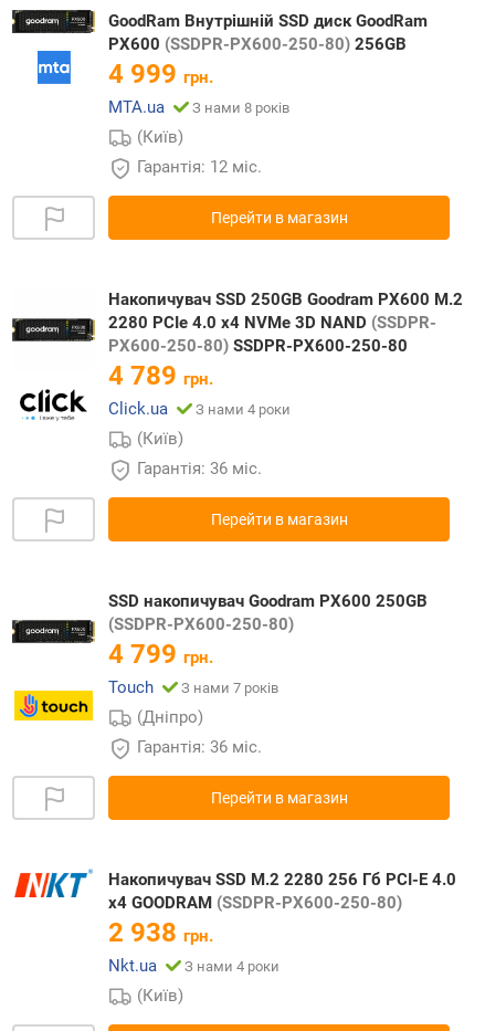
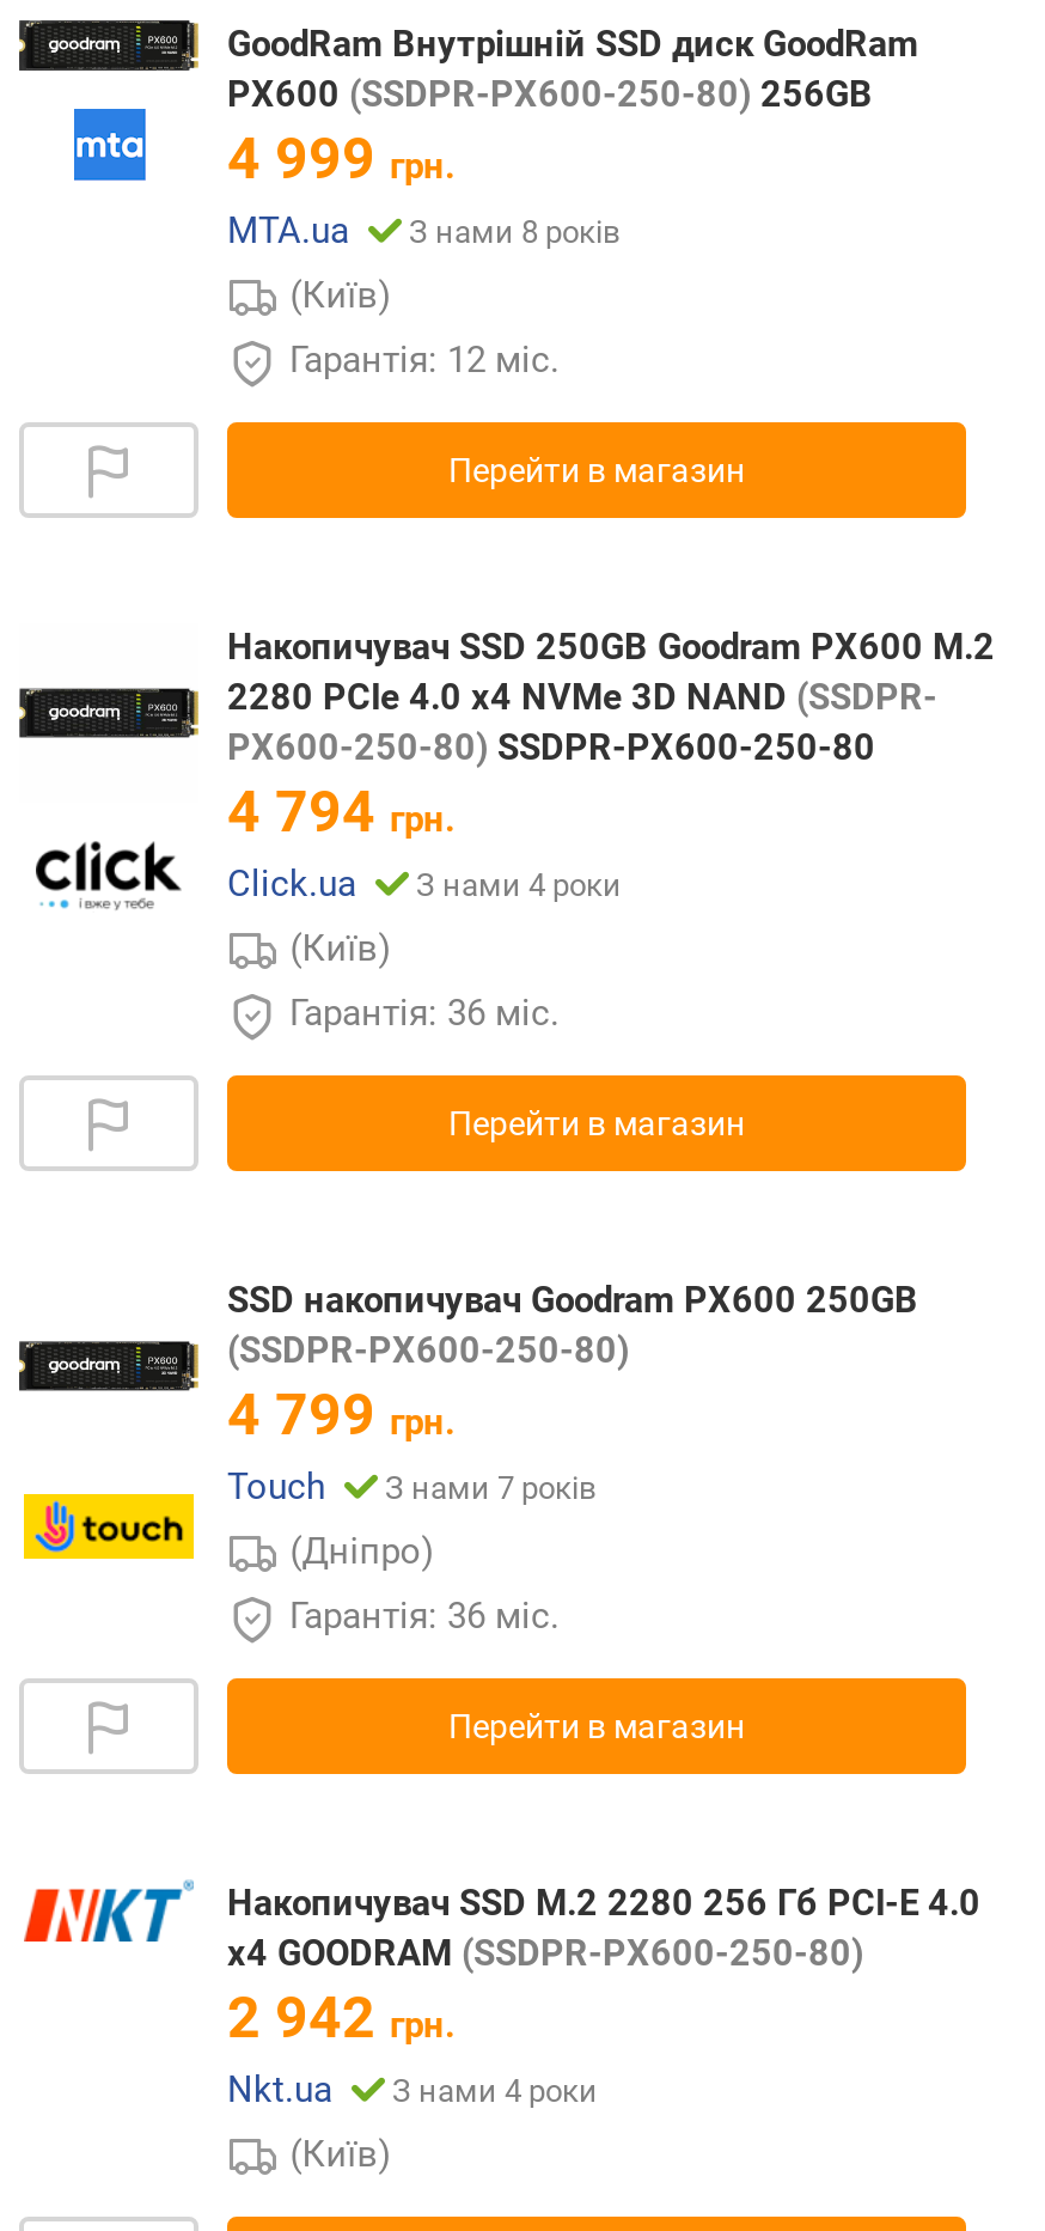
[108,360,213,391] 4 789 грн. -> [227,779,454,846] 4 794 грн.
[108,917,213,948] 2 938 грн. -> [227,1985,454,2052] 2 942 грн.

